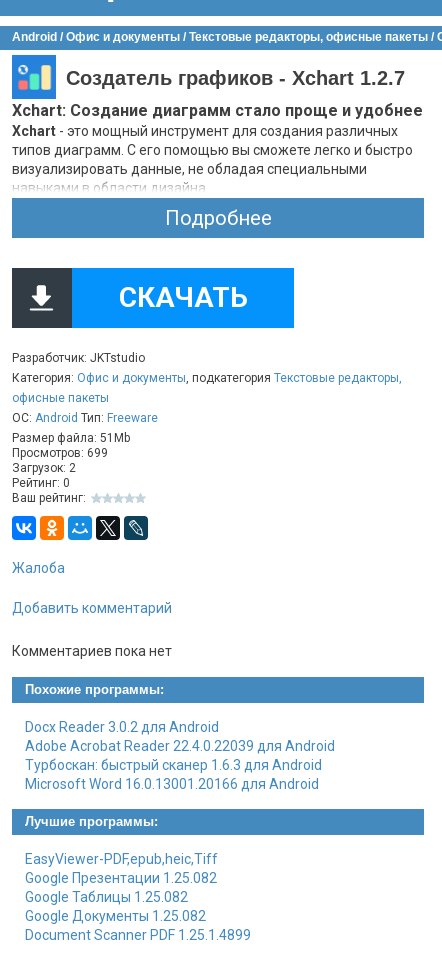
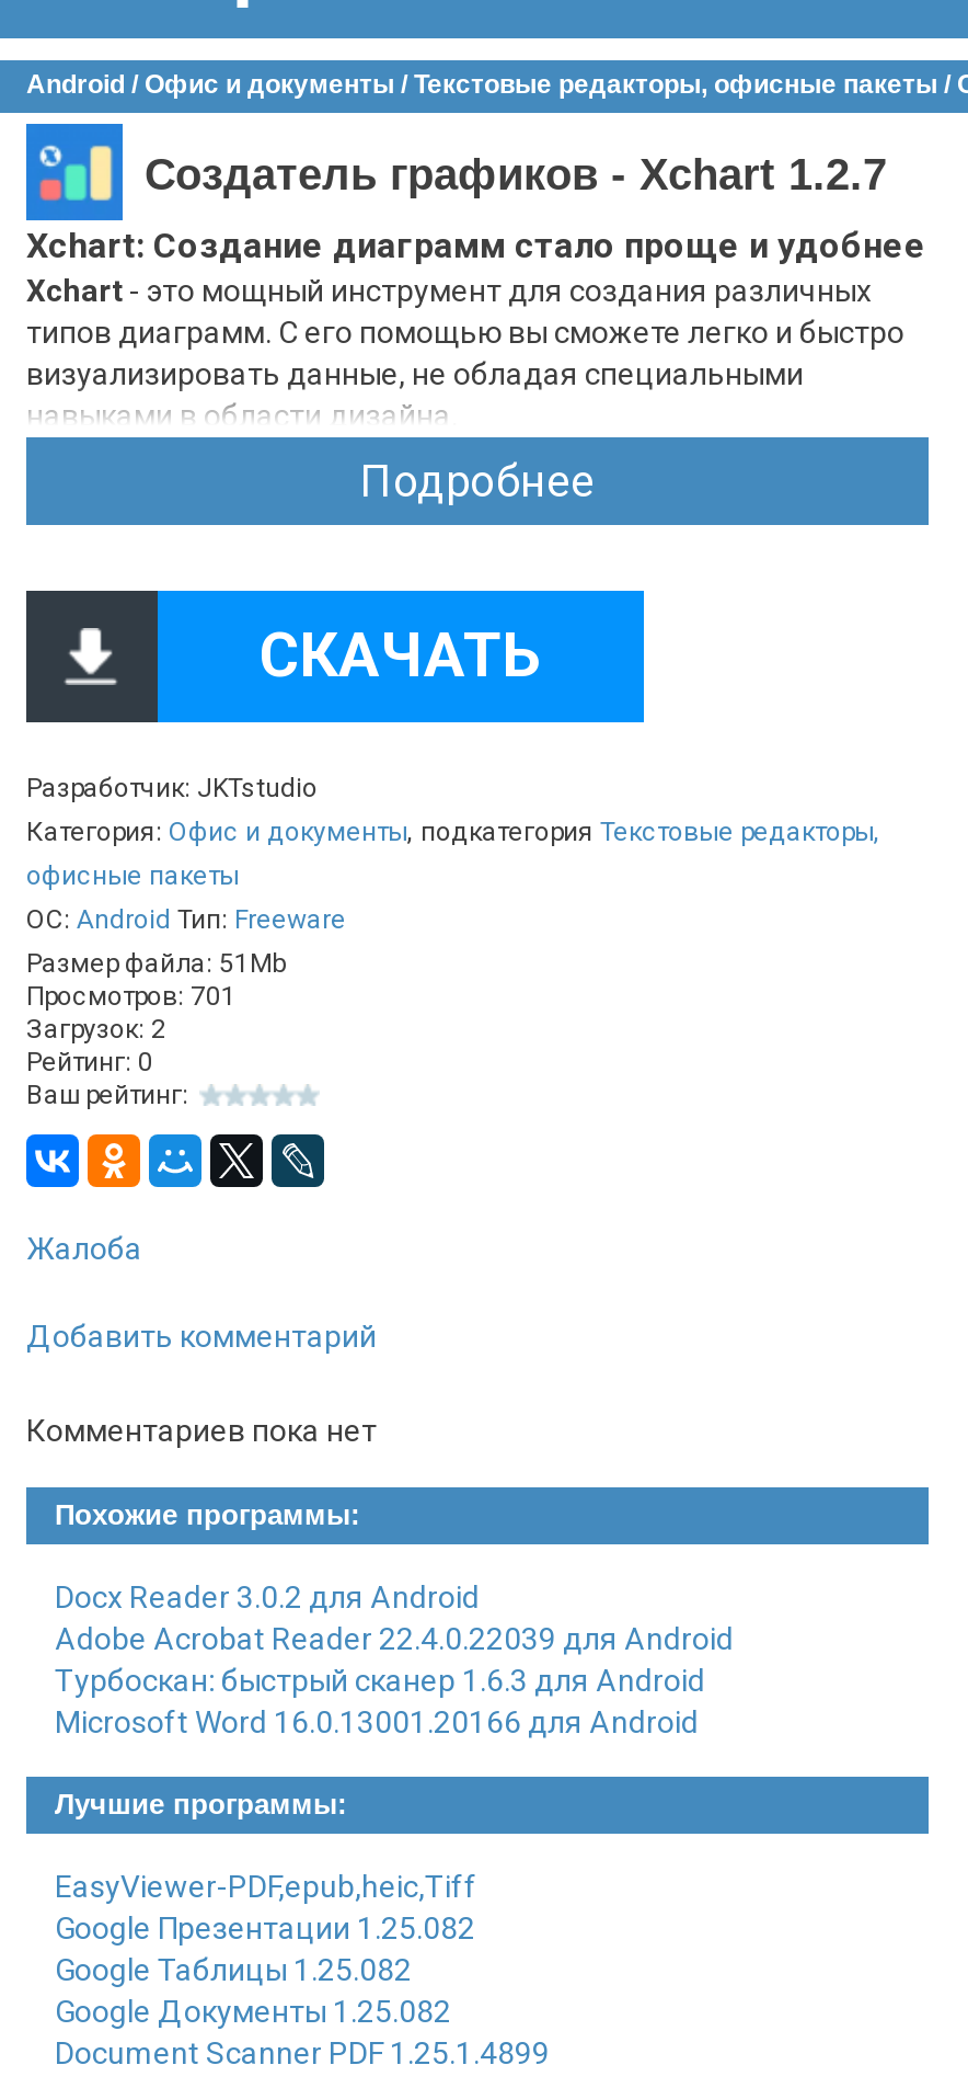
[12,446,108,460] Просмотров: 699 -> [26,982,237,1013] Просмотров: 701

